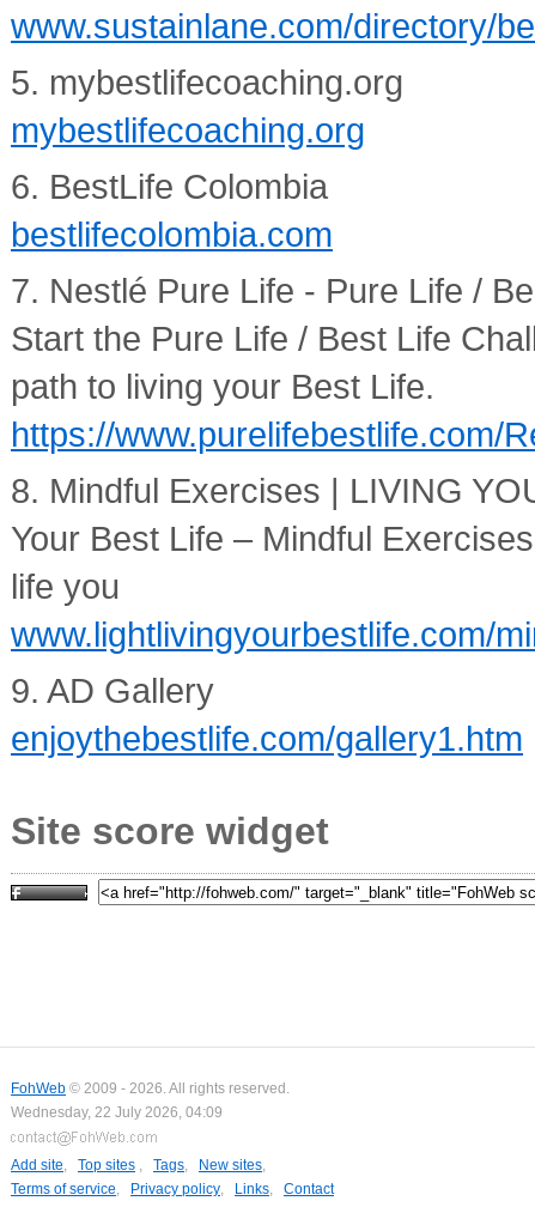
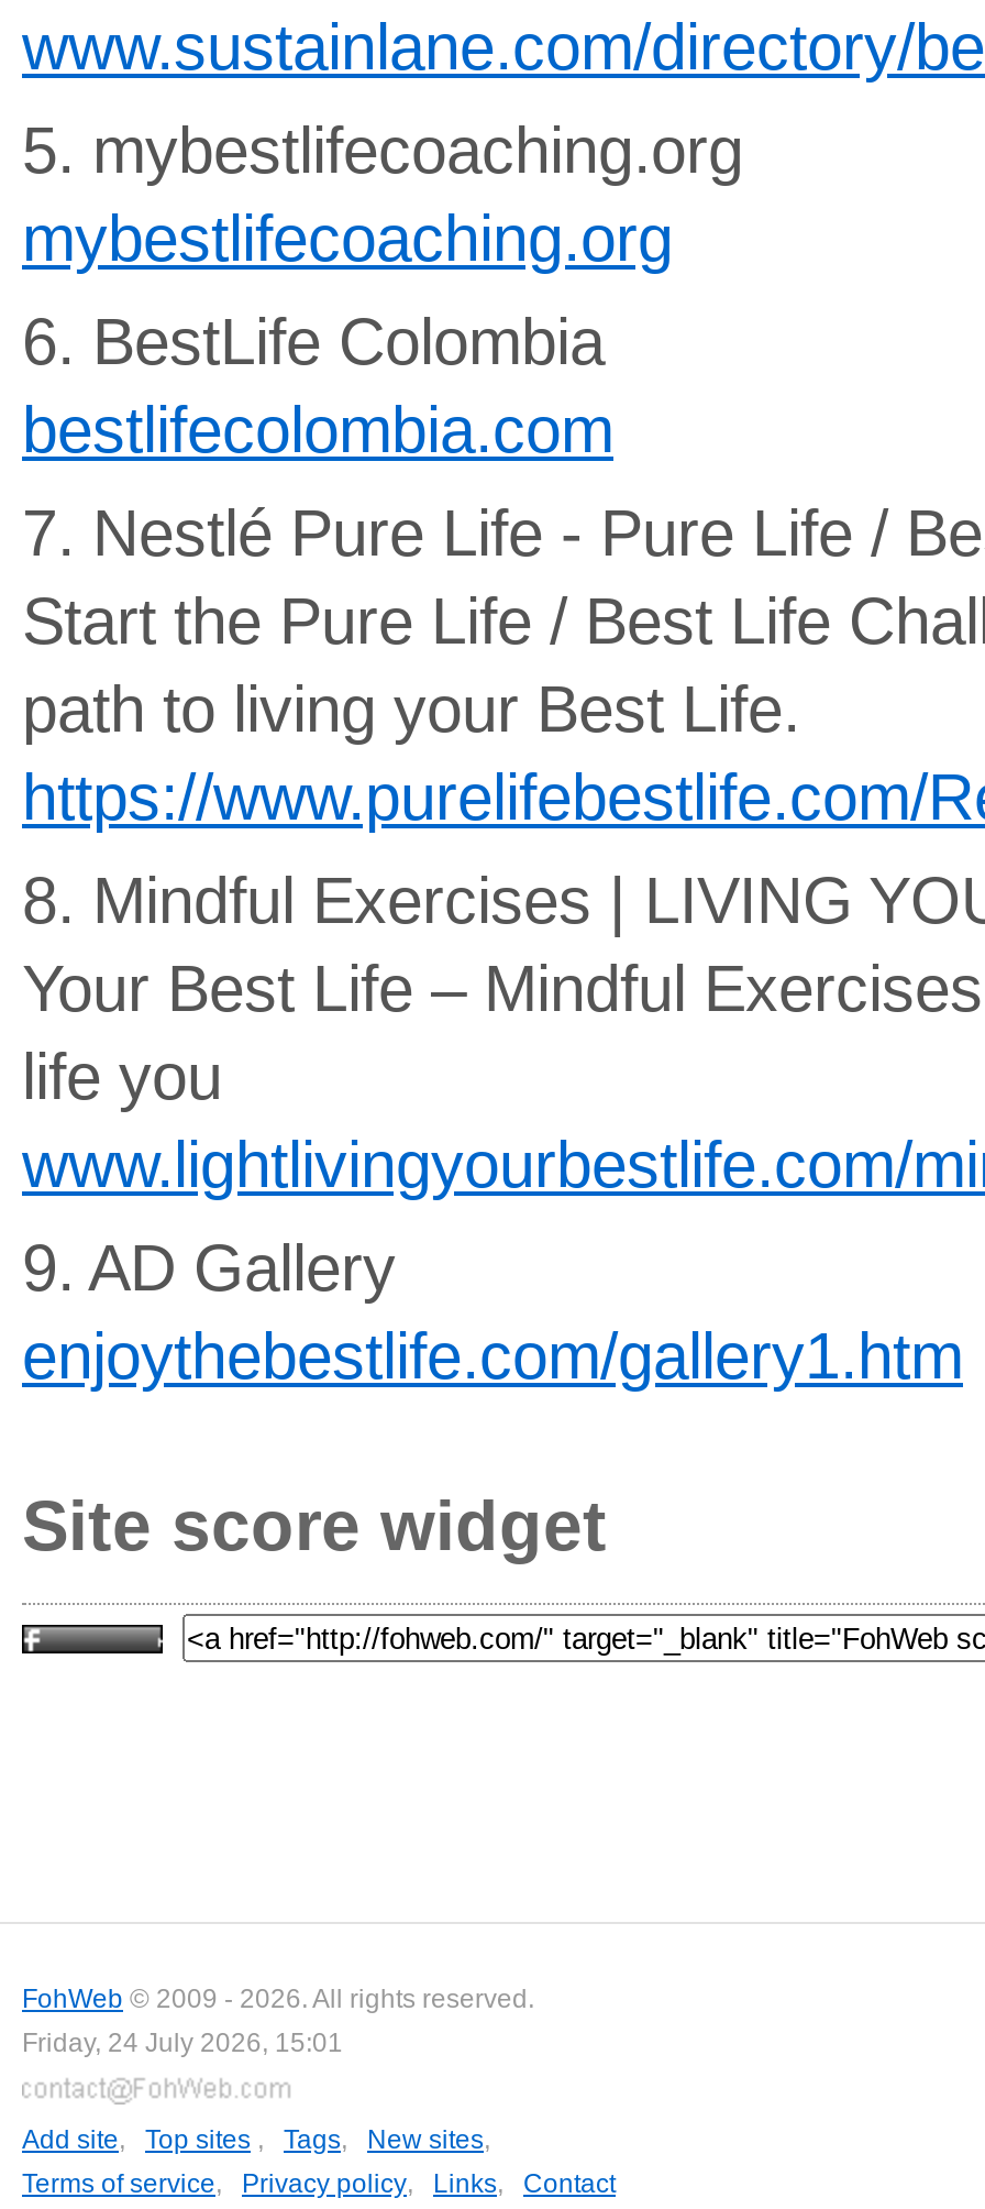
[11,1104,223,1121] Wednesday, 22 July 2026, 04:09 -> [22,2027,343,2058] Friday, 24 July 2026, 15:01

